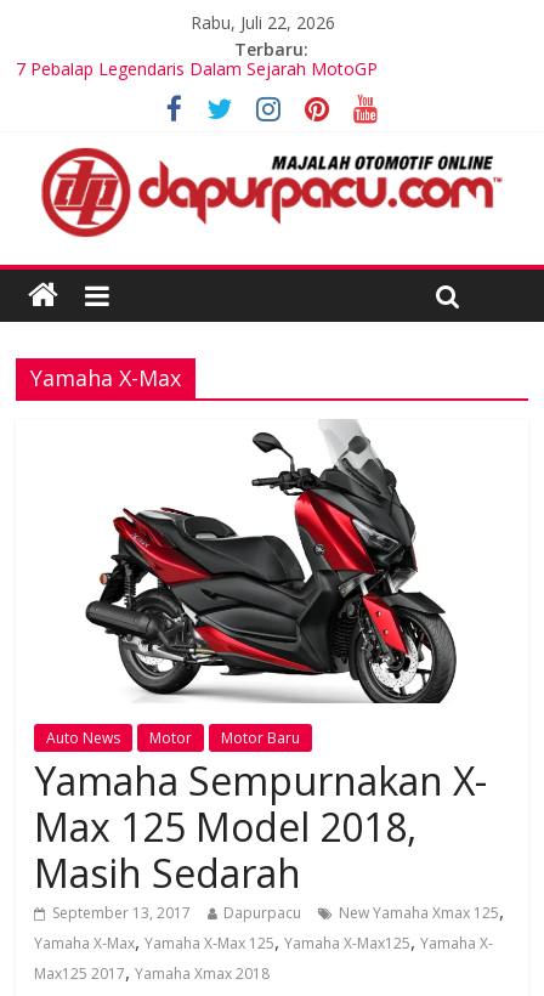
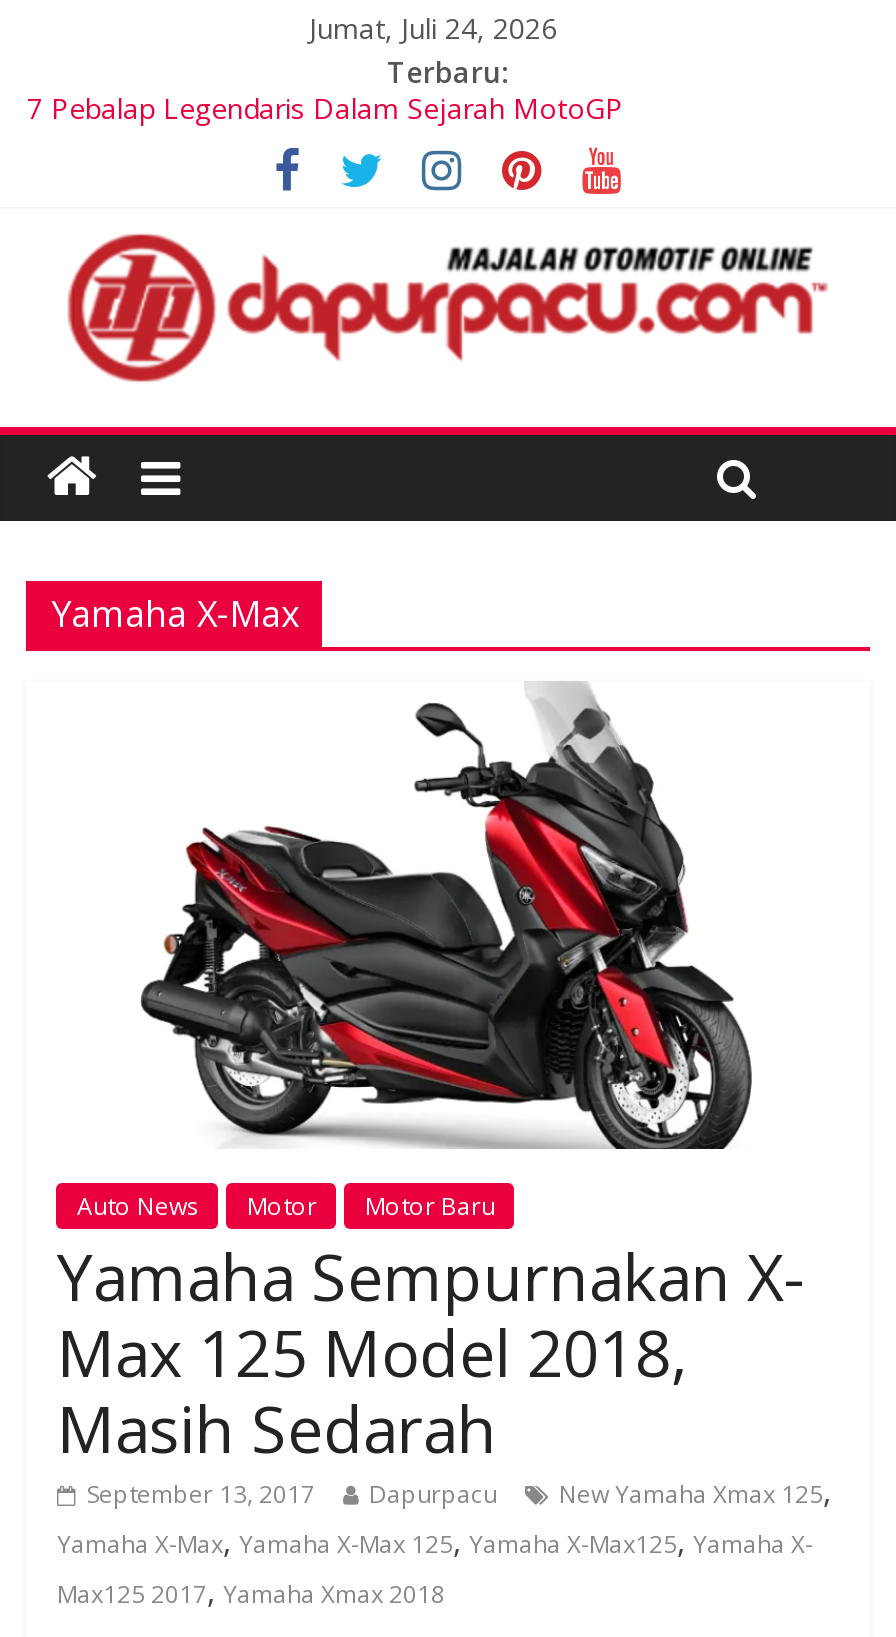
[191,11,335,34] Rabu, Juli 22, 2026 -> [309,9,557,47] Jumat, Juli 24, 2026

